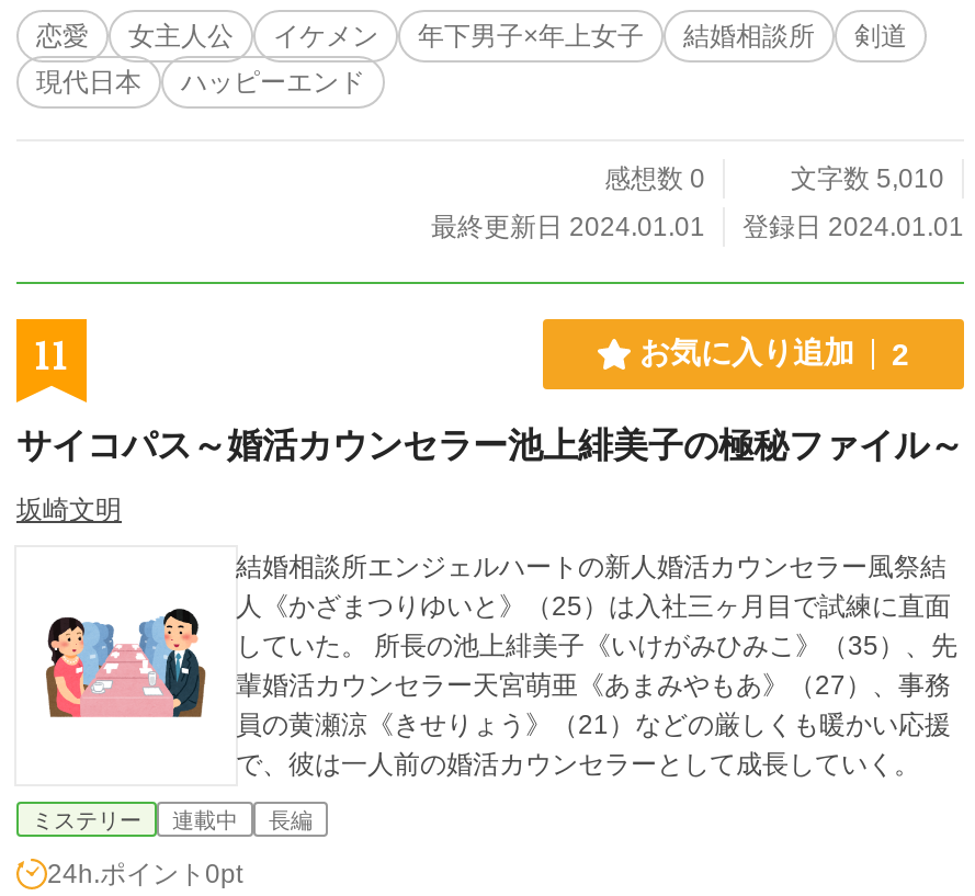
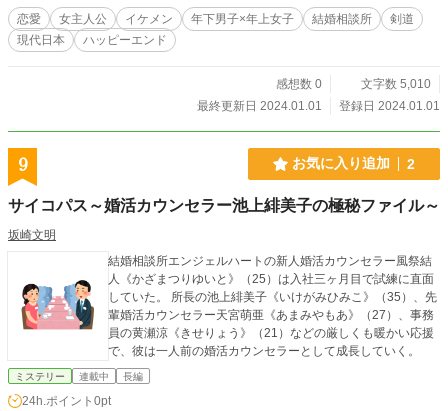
[34,334,69,378] 11 -> [17,155,27,175] 9

